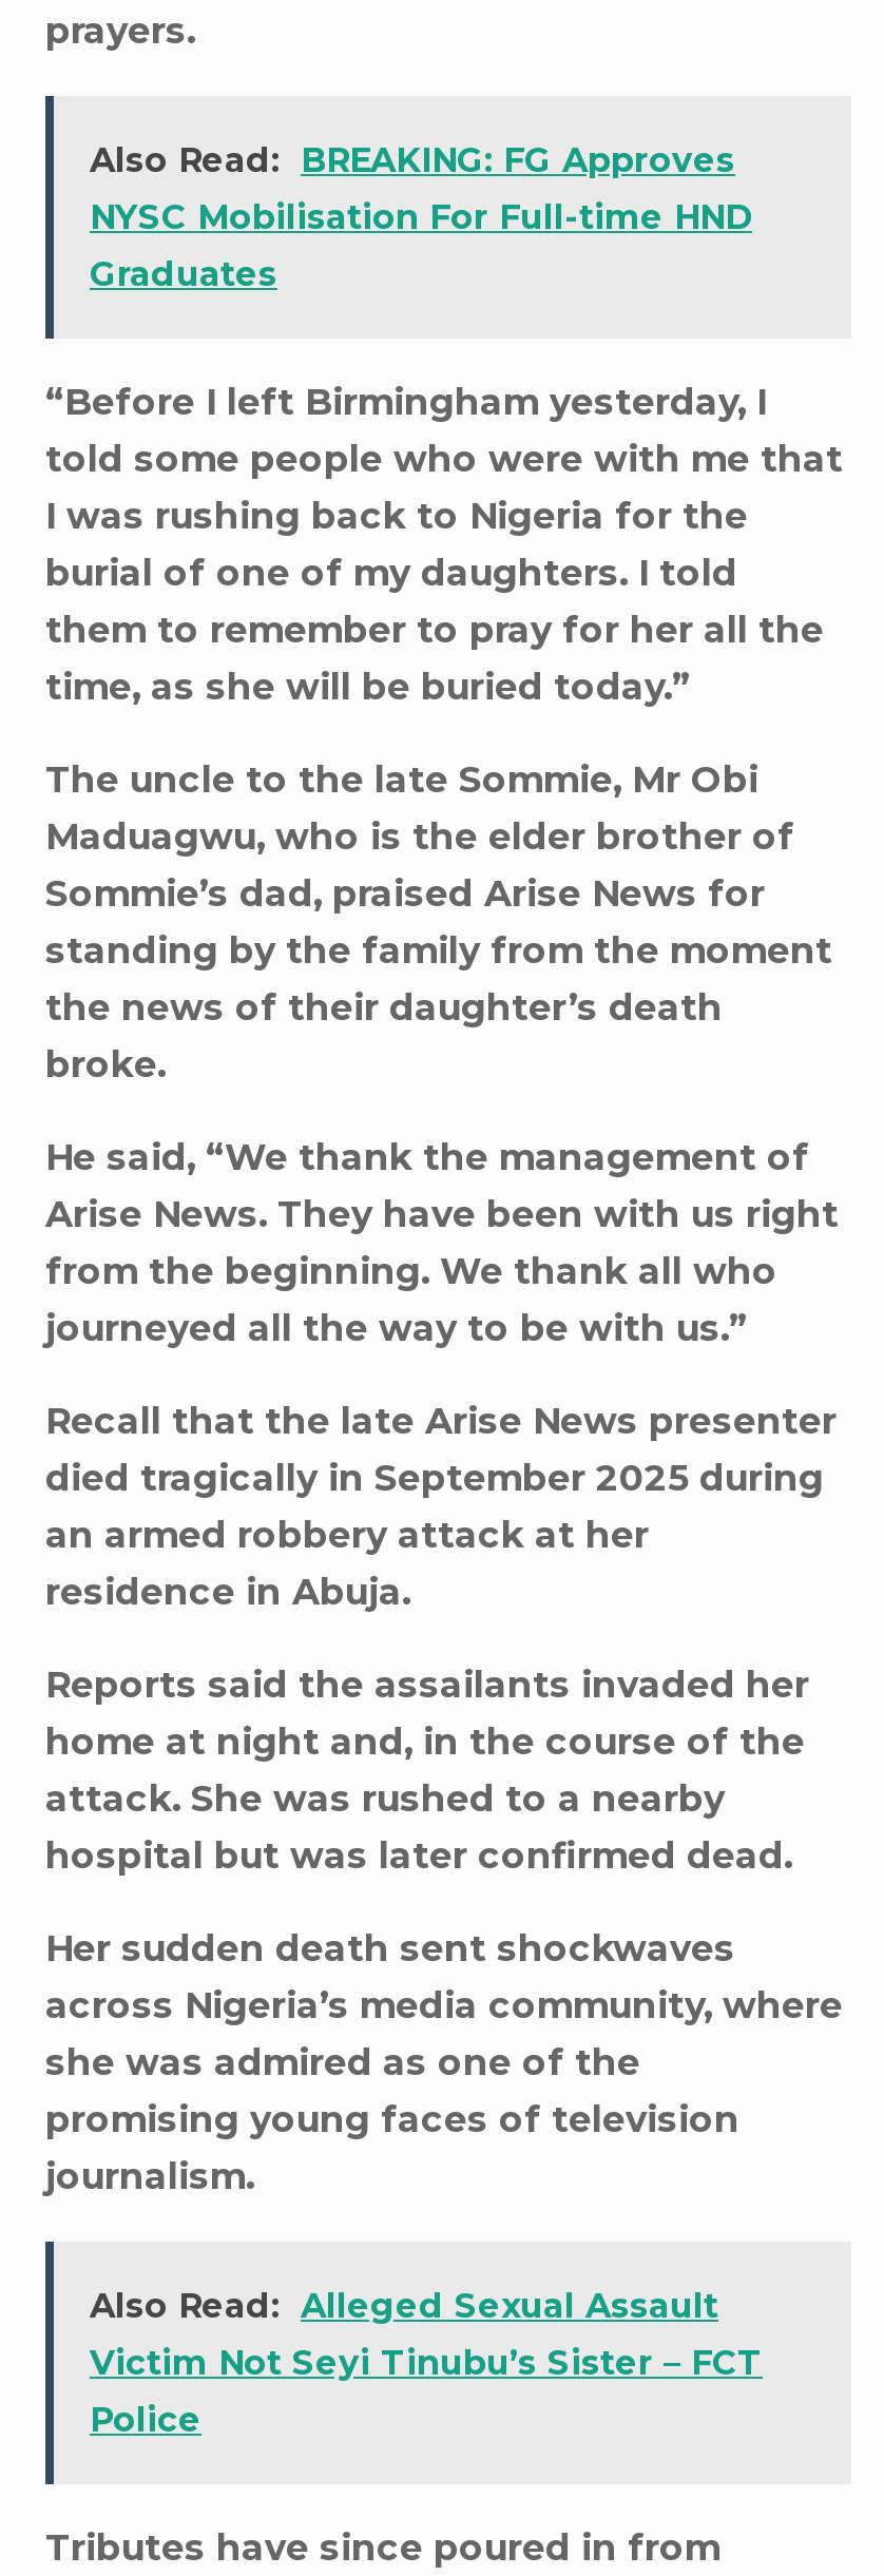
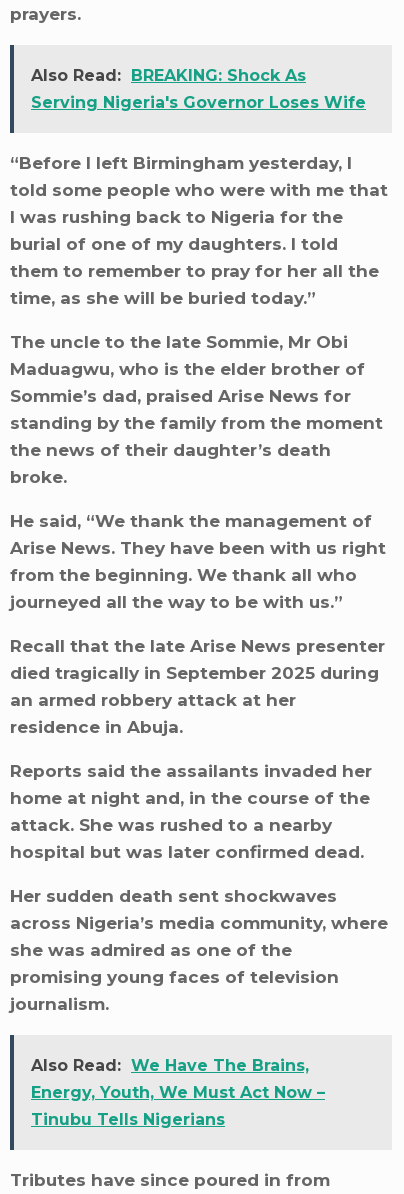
[90,139,752,293] Also Read: BREAKING: FG Approves | NYSC Mobilisation For Full-time HND | Graduates -> [31,66,366,112] Also Read: BREAKING: Shock As | Serving Nigeria's Governor Loses Wife
[90,2285,763,2439] Also Read: Alleged Sexual Assault | Victim Not Seyi Tinubu’s Sister – FCT | Police -> [31,1056,325,1129] Also Read: We Have The Brains, | Energy, Youth, We Must Act Now – | Tinubu Tells Nigerians

